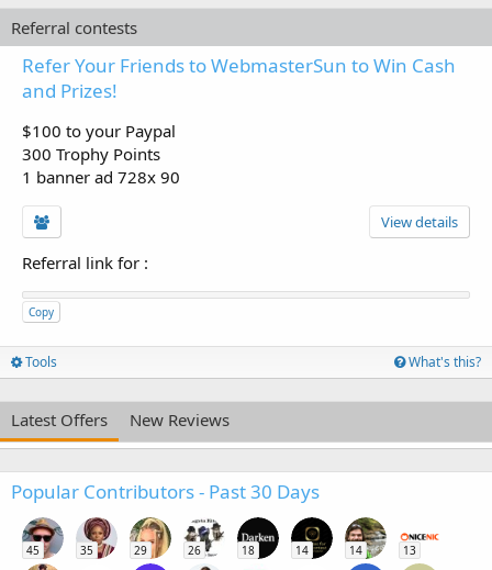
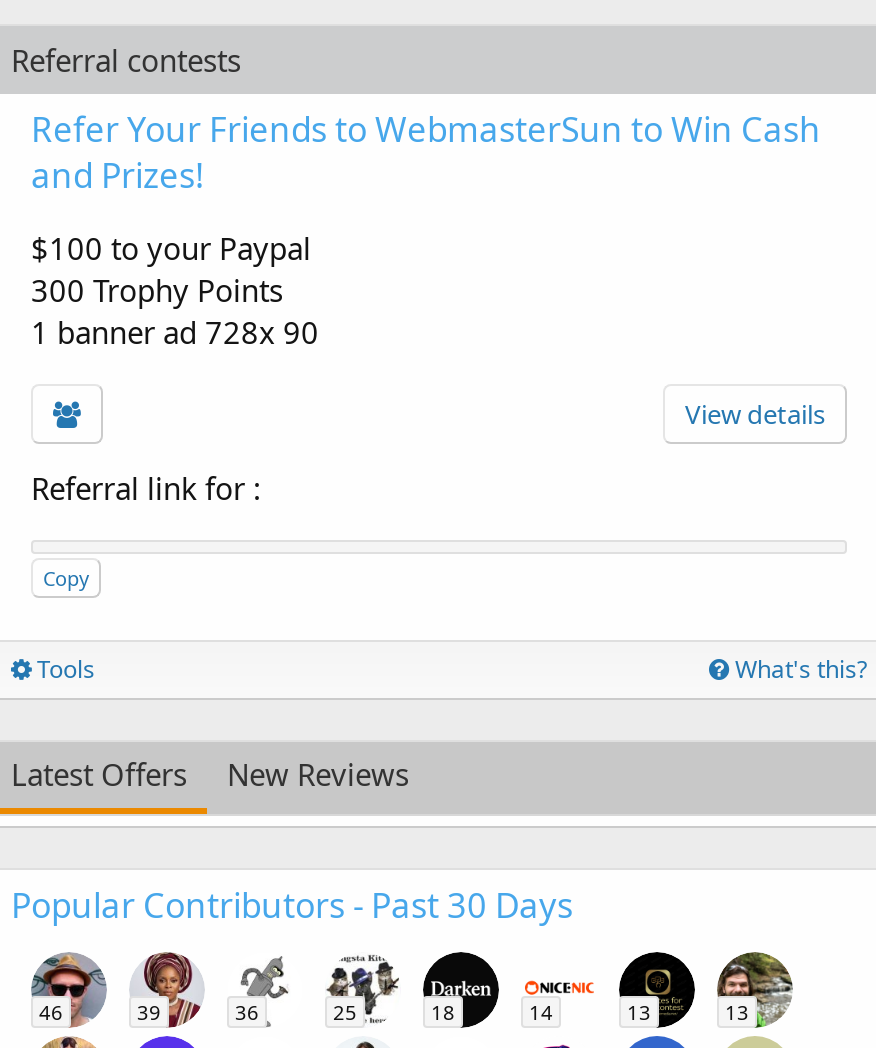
[290,516,362,560] [image] | 14 -> [521,952,651,1028] [image] | 13
[399,517,440,559] [image] -> [715,950,795,1030] [image]
[26,543,40,558] 45 -> [39,999,63,1027] 46
[80,543,93,558] 35 -> [137,999,161,1027] 39
[134,543,147,558] 29 -> [235,999,259,1027] 36
[188,543,201,558] 26 -> [333,999,357,1027] 25

